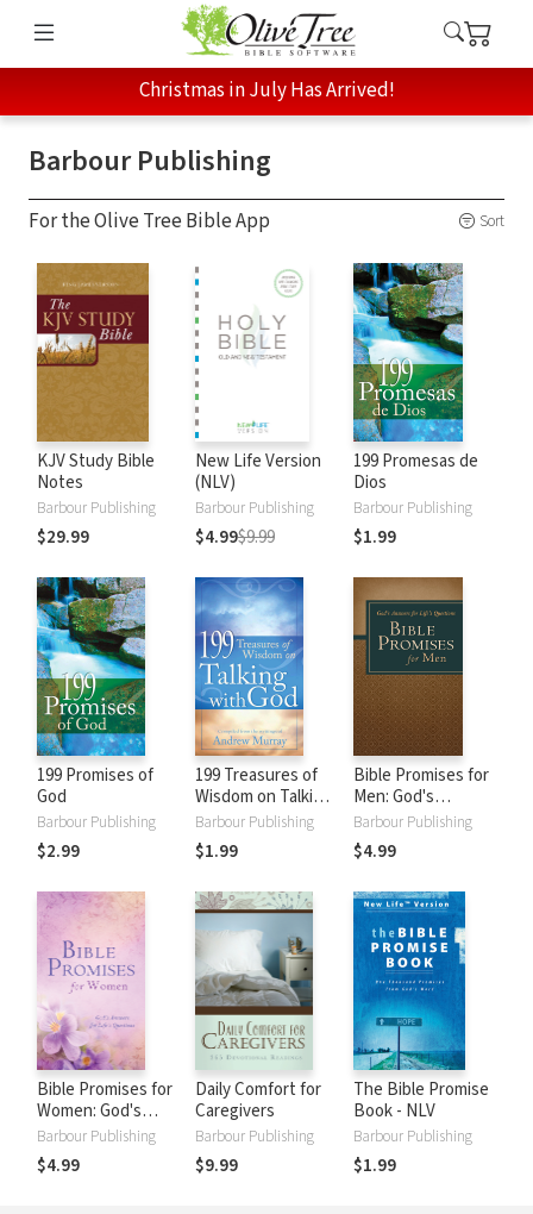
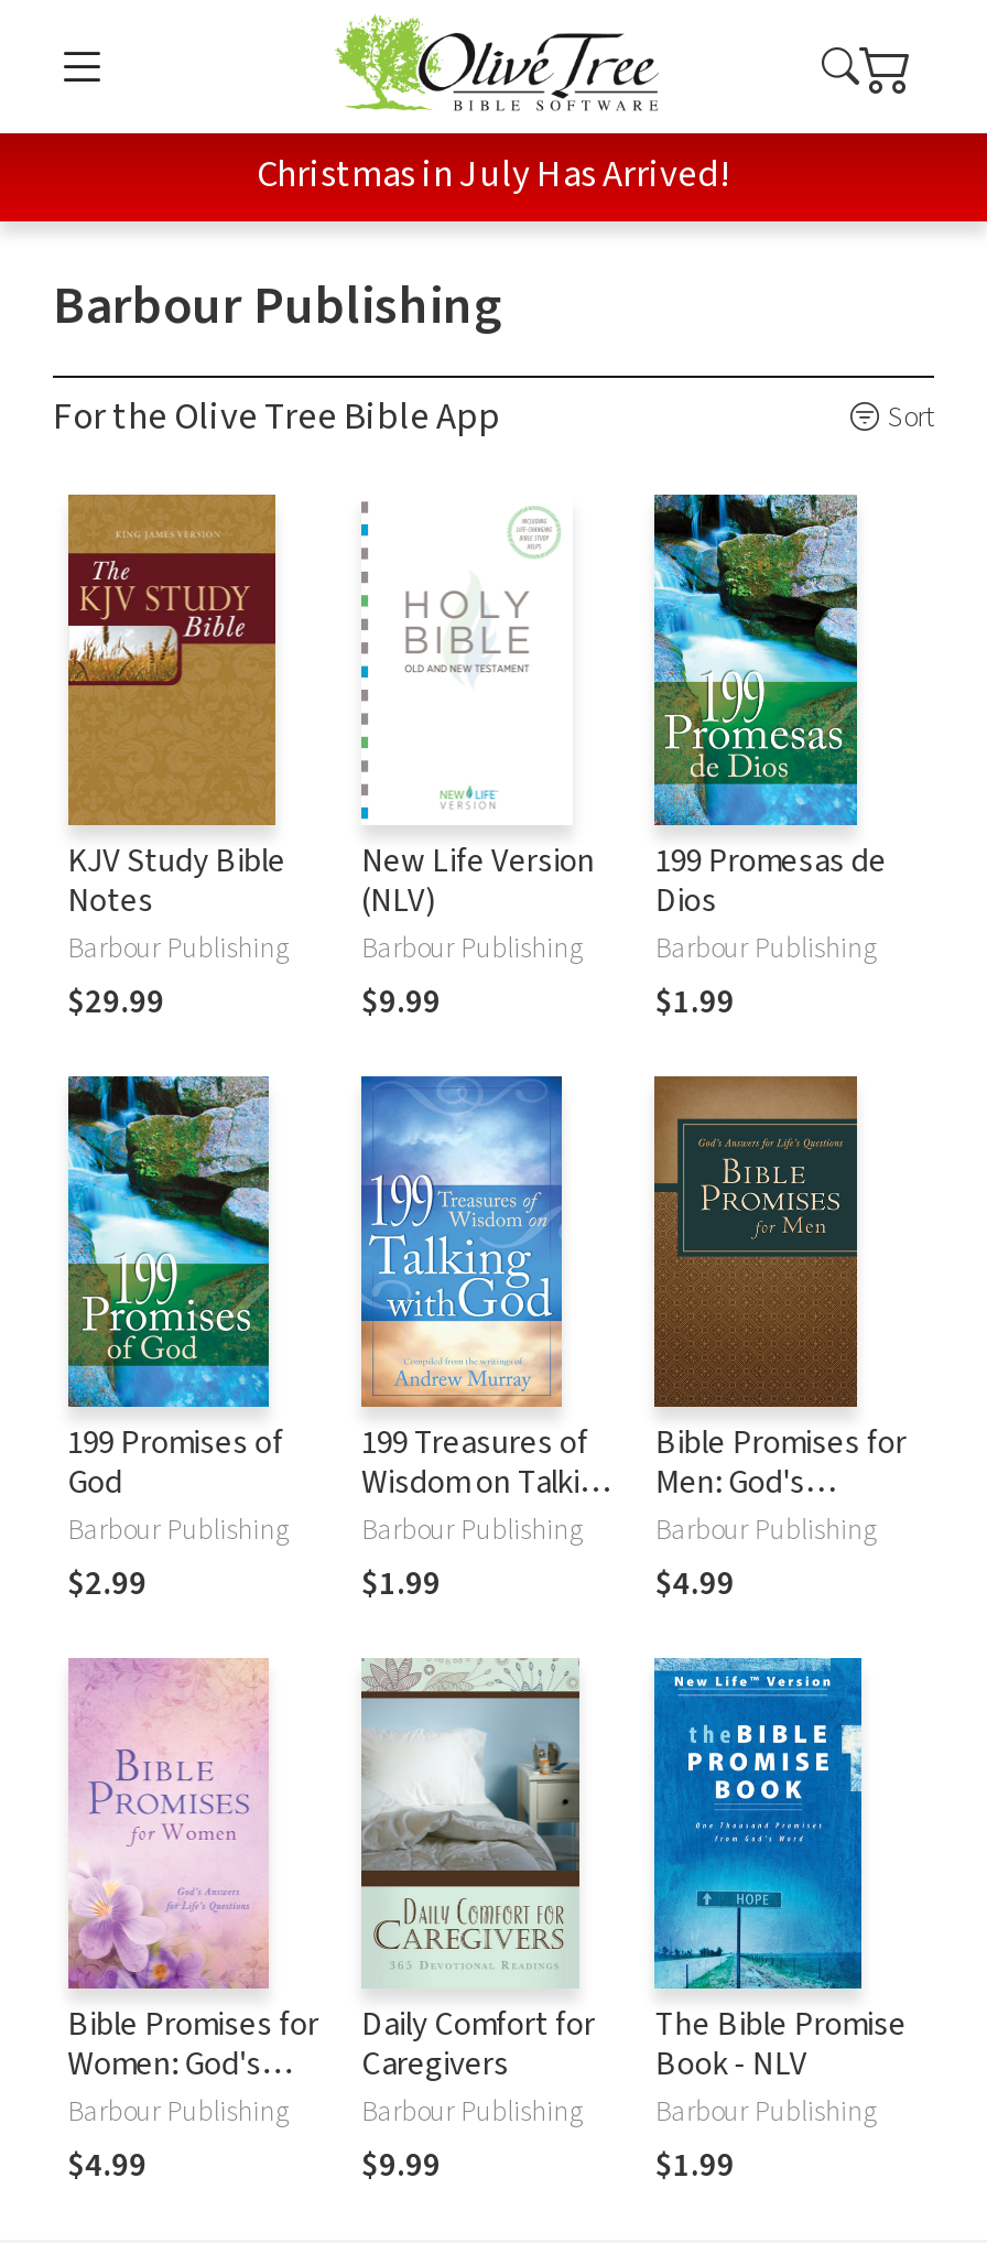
[195,525,275,550] $4.99$9.99 -> [361,979,441,1025] $9.99

